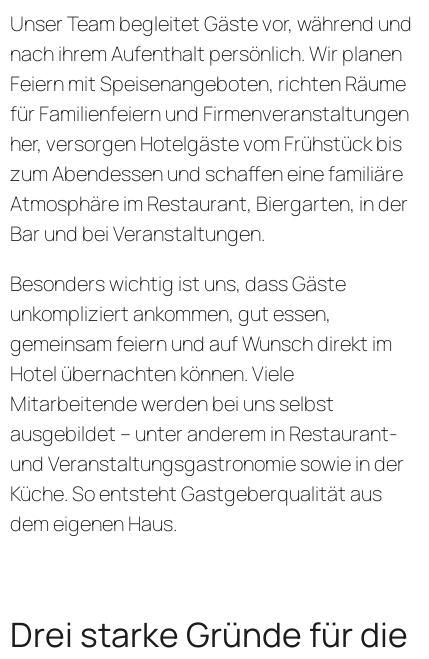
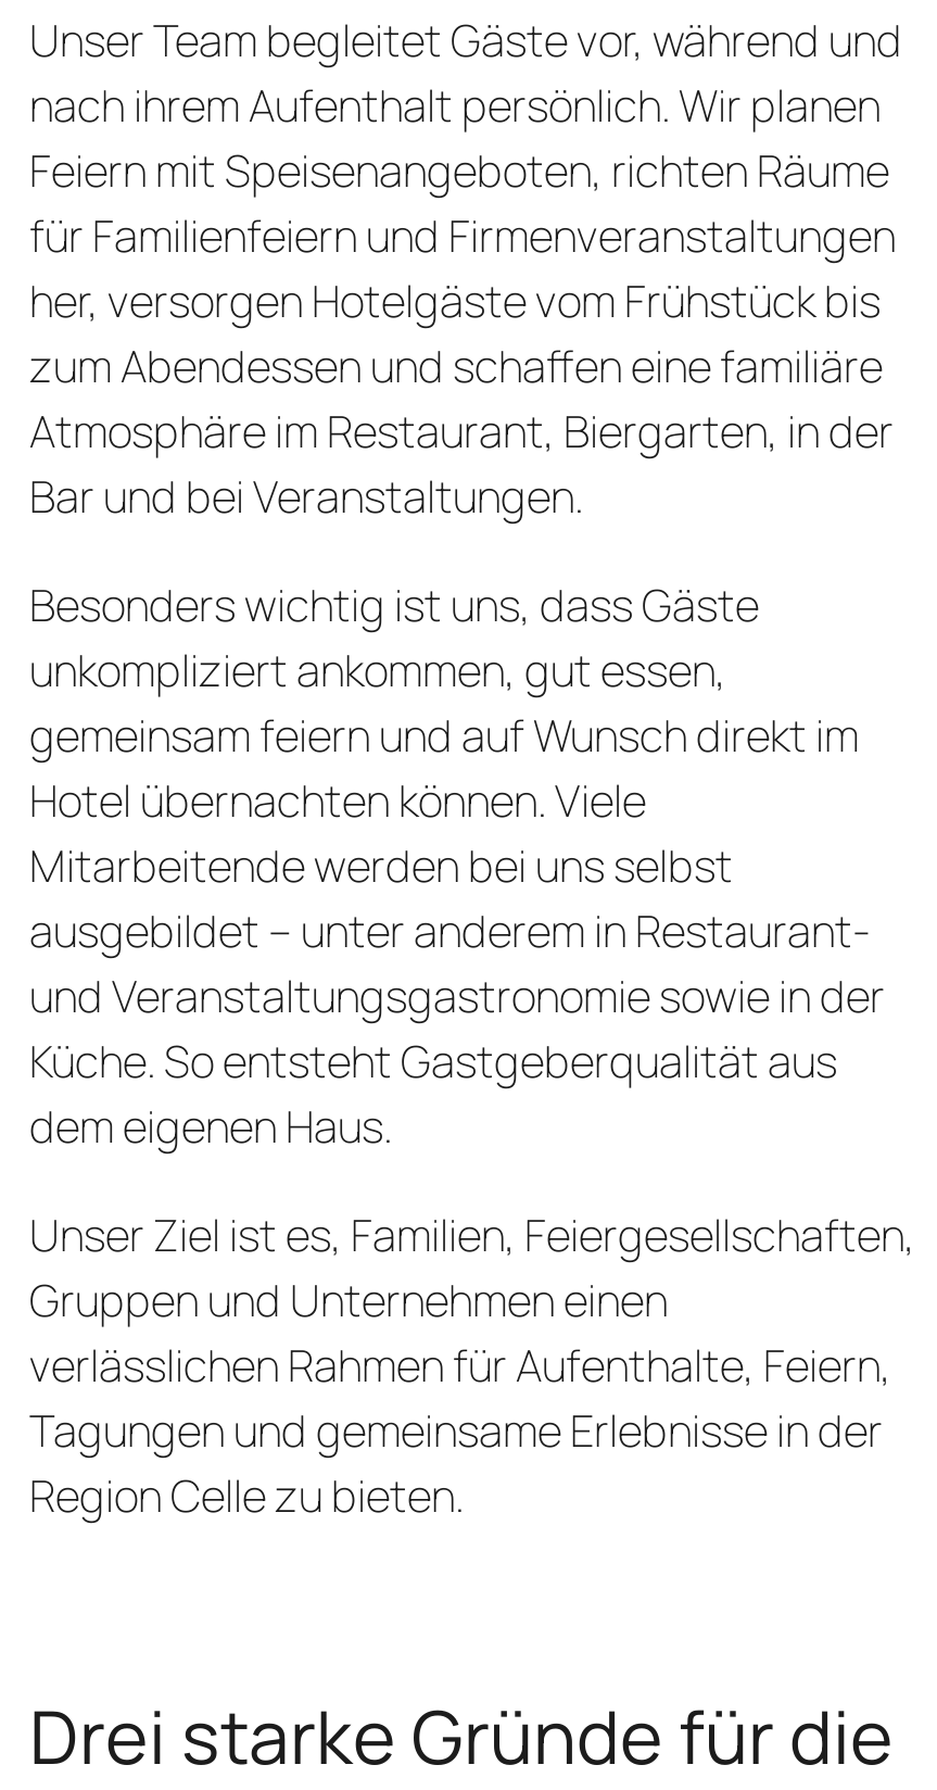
none -> [29,1205,915,1525] Unser Ziel ist es, Familien, Feiergesellschaften, | Gruppen und Unternehmen einen | verlässlichen Rahmen für Aufenthalte, Feiern, | Tagungen und gemeinsame Erlebnisse in der | Region Celle zu bieten.

